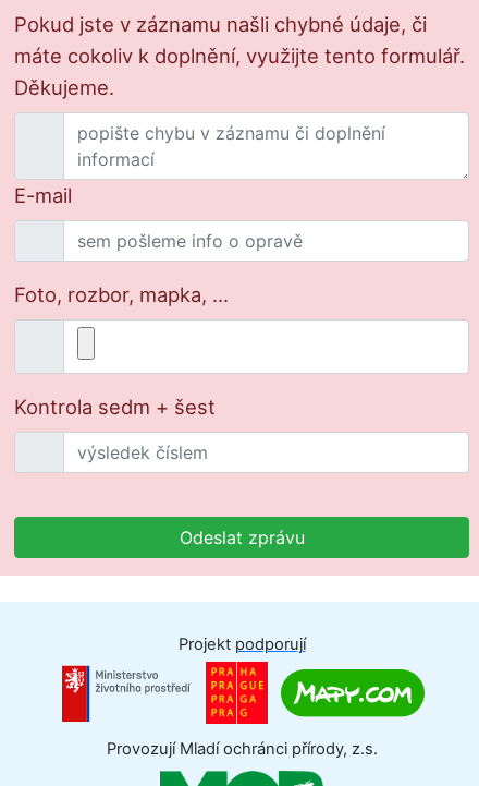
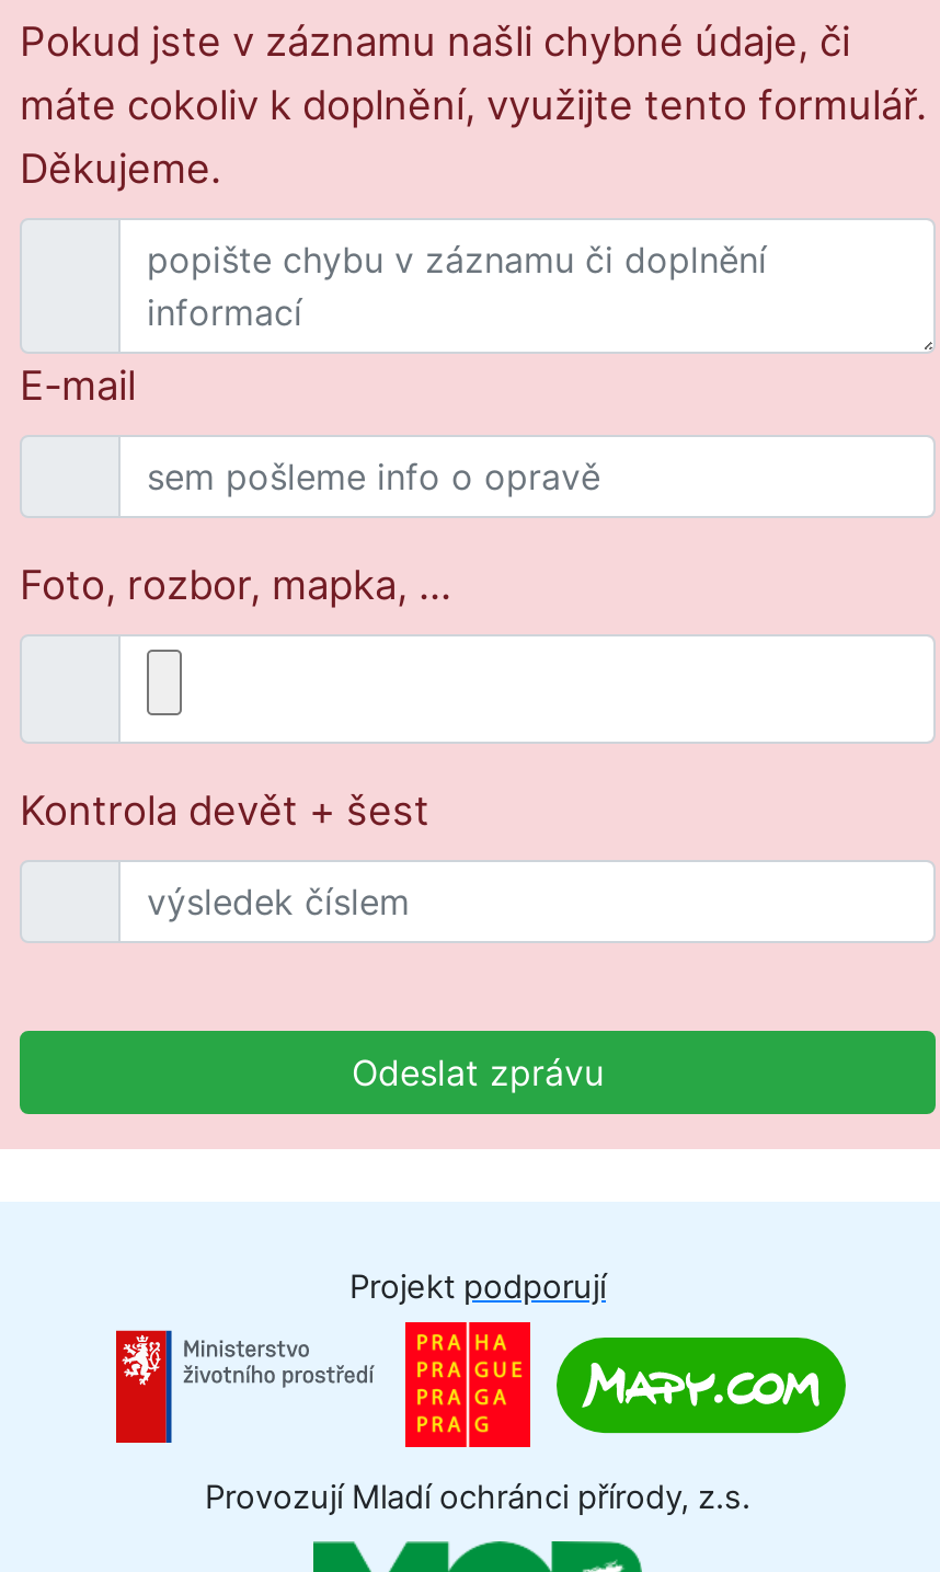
[14,395,216,419] Kontrola sedm + šest -> [20,786,429,834] Kontrola devět + šest

